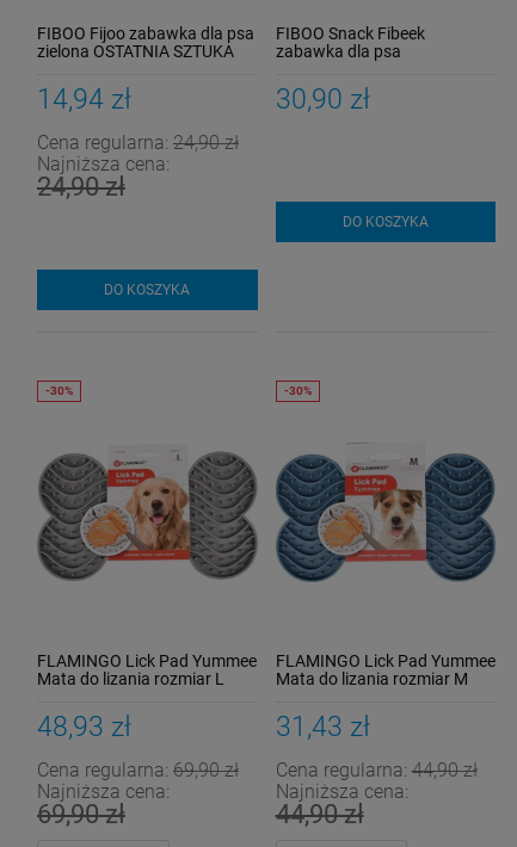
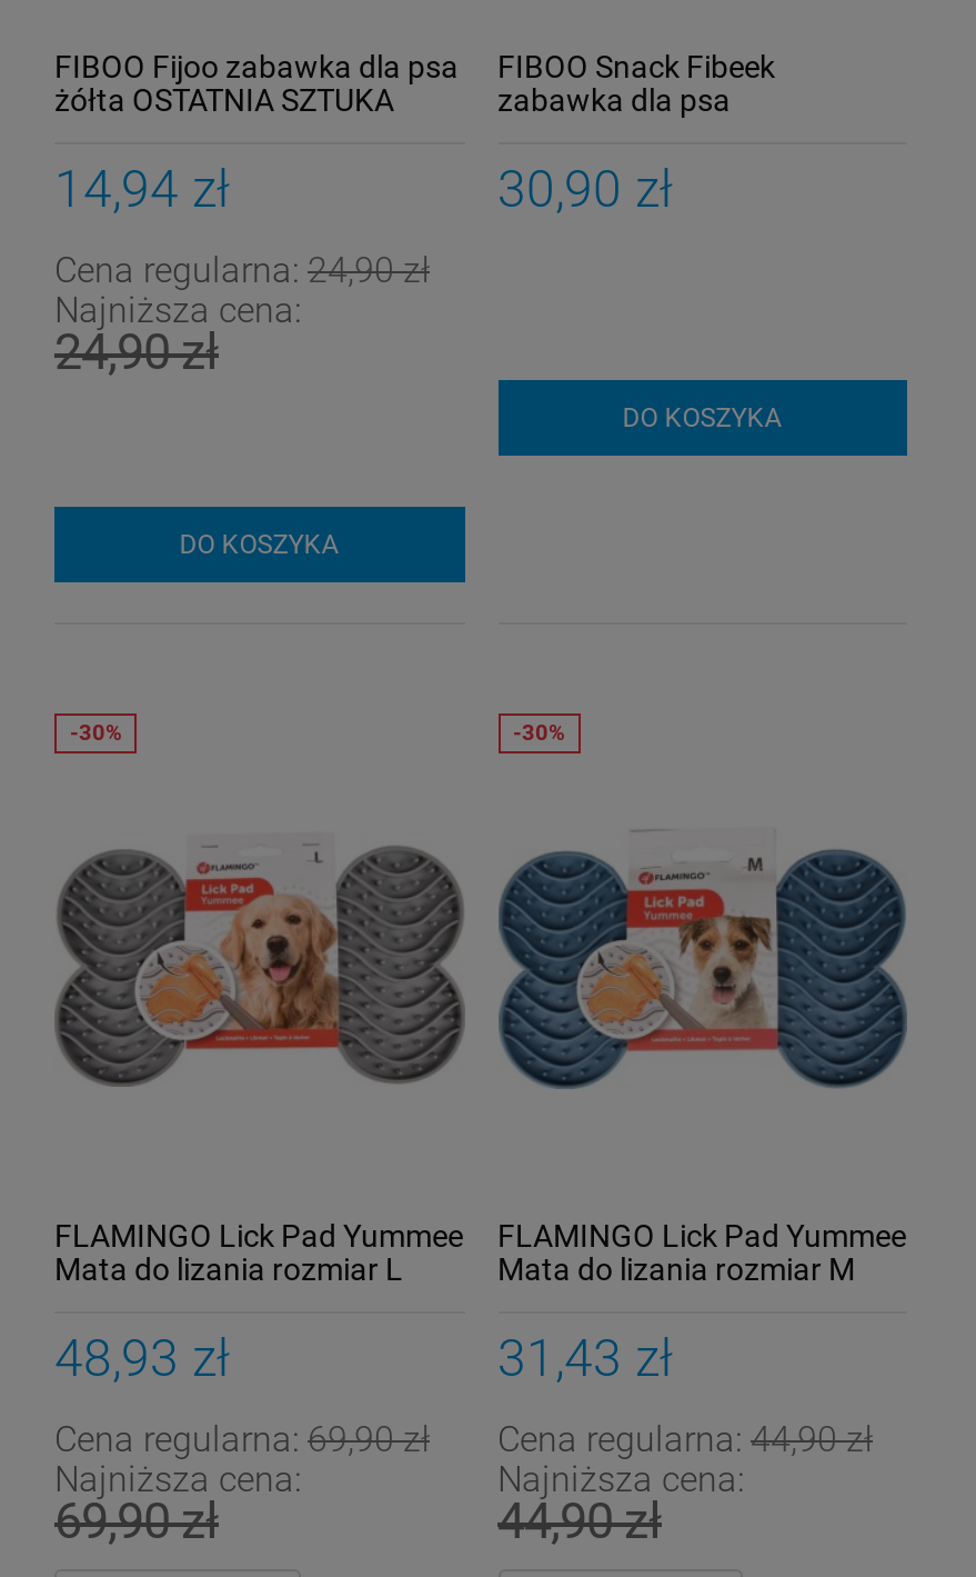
[37,42,234,61] zielona OSTATNIA SZTUKA -> [54,82,394,118] żółta OSTATNIA SZTUKA

